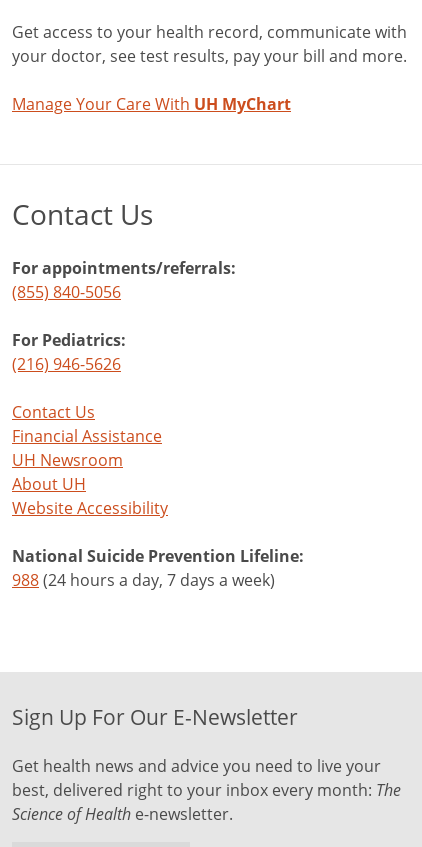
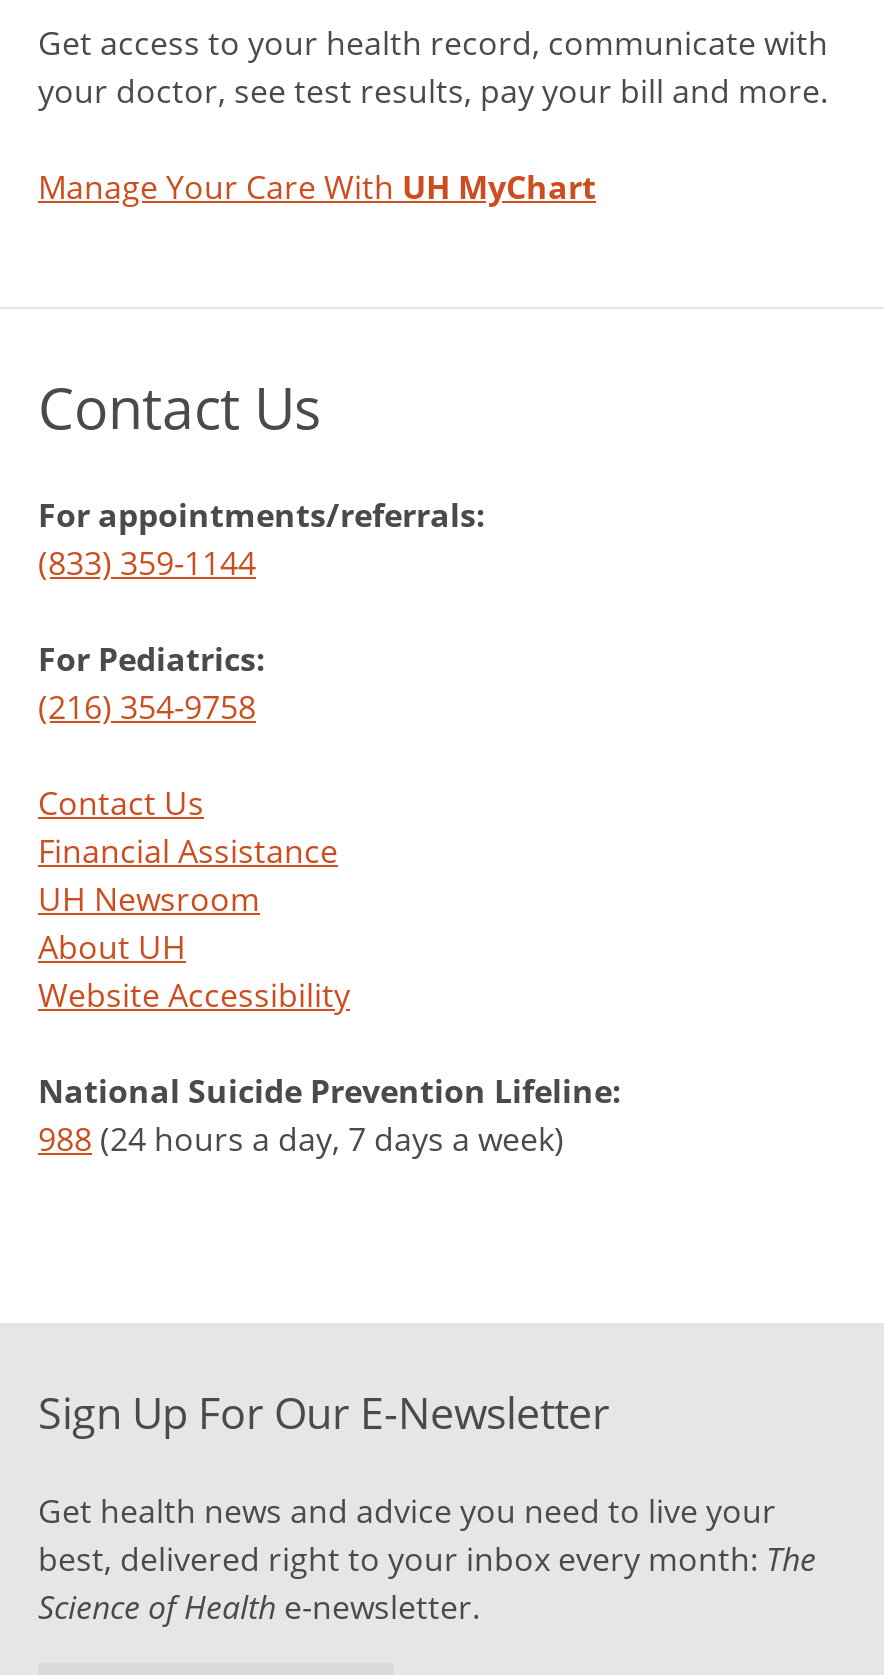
[12,281,121,302] (855) 840-5056 -> [38,541,256,585] (833) 359-1144
[12,353,121,374] (216) 946-5626 -> [38,685,256,729] (216) 354-9758

